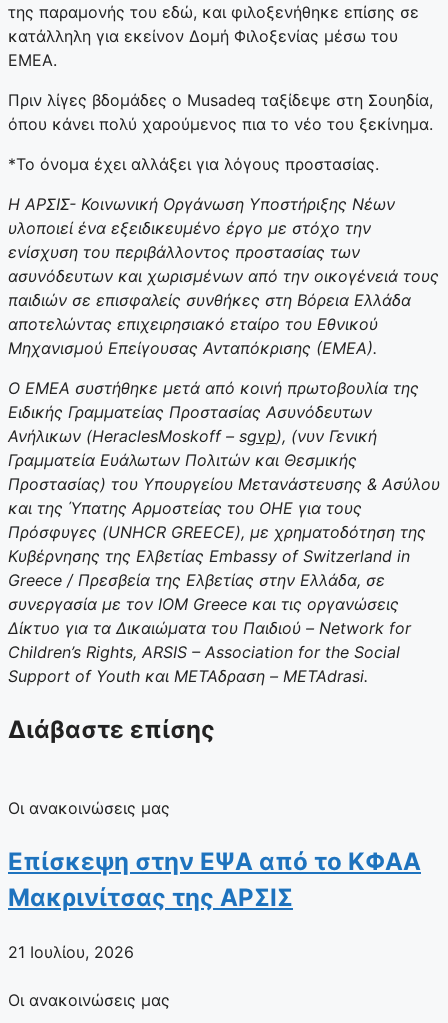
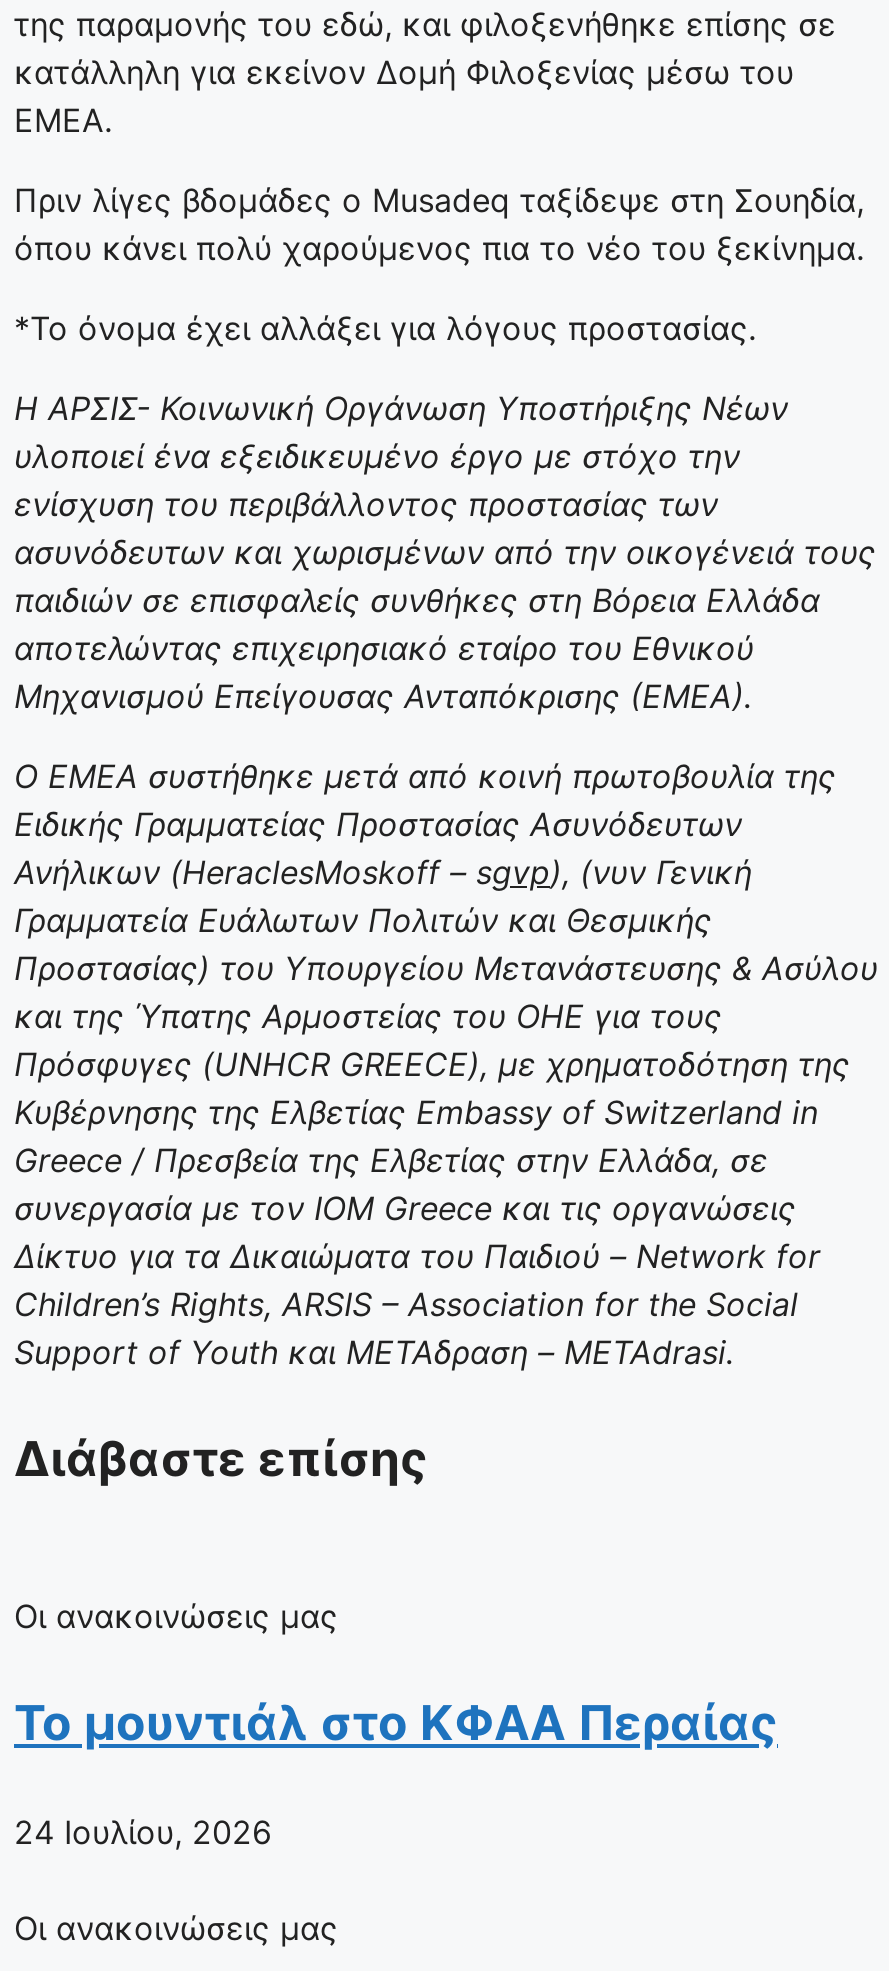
[8,847,421,912] Eπίσκεψη στην ΕΨΑ από το ΚΦΑΑ | Μακρινίτσας της ΑΡΣΙΣ -> [14,1695,778,1753] Το μουντιάλ στο ΚΦΑΑ Περαίας
[8,942,134,962] 21 Ιουλίου, 2026 -> [14,1813,272,1853] 24 Ιουλίου, 2026

